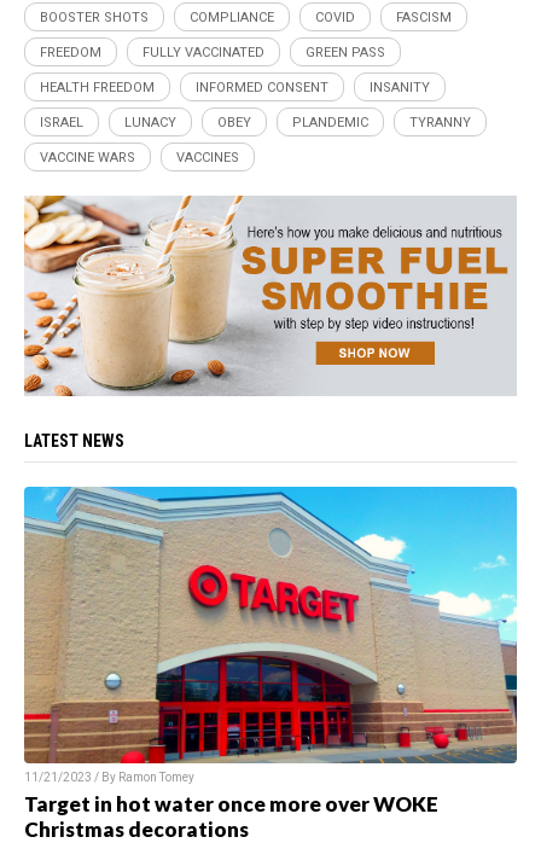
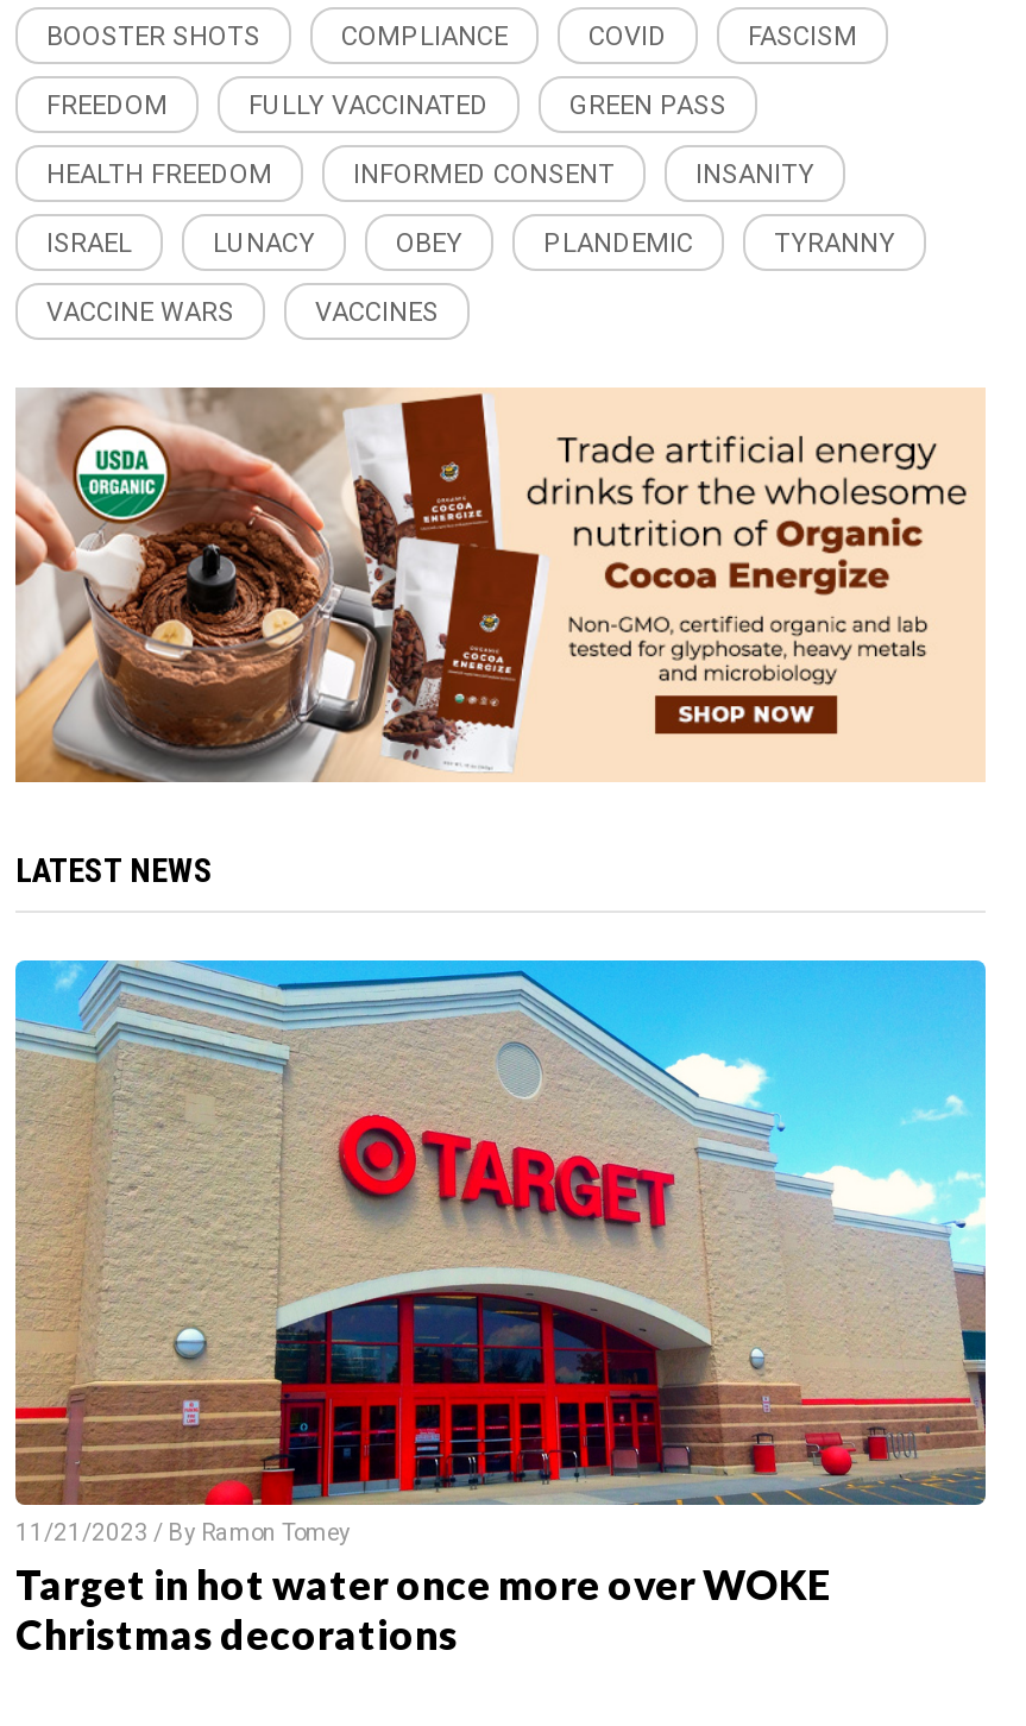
[24,196,516,396] [image] -> [13,385,983,785] [image]

